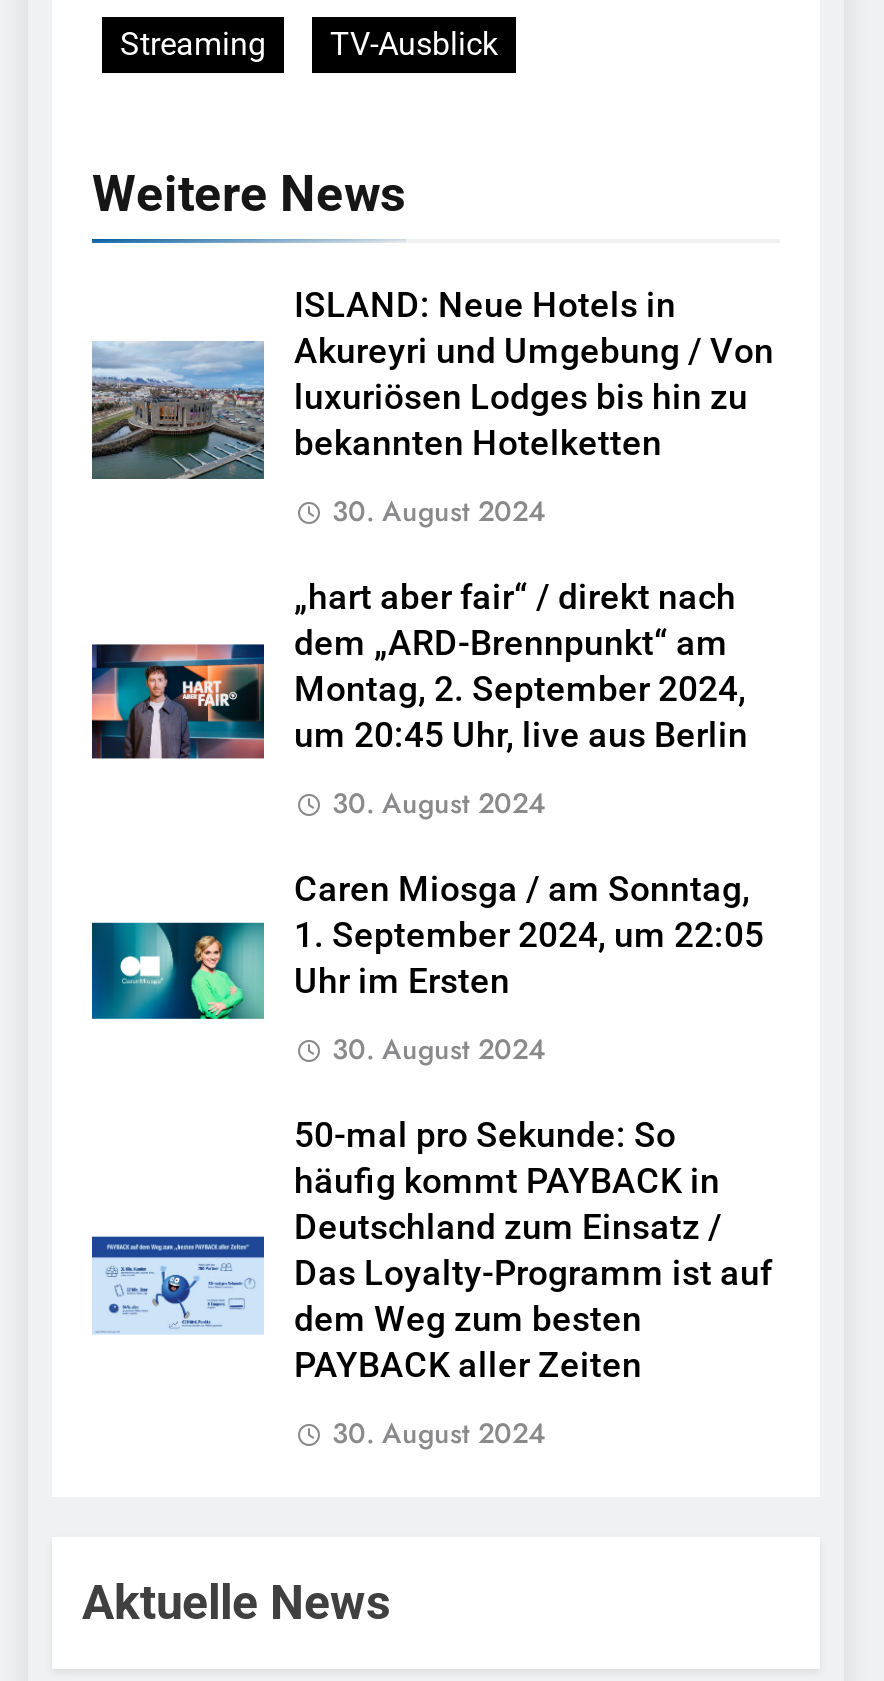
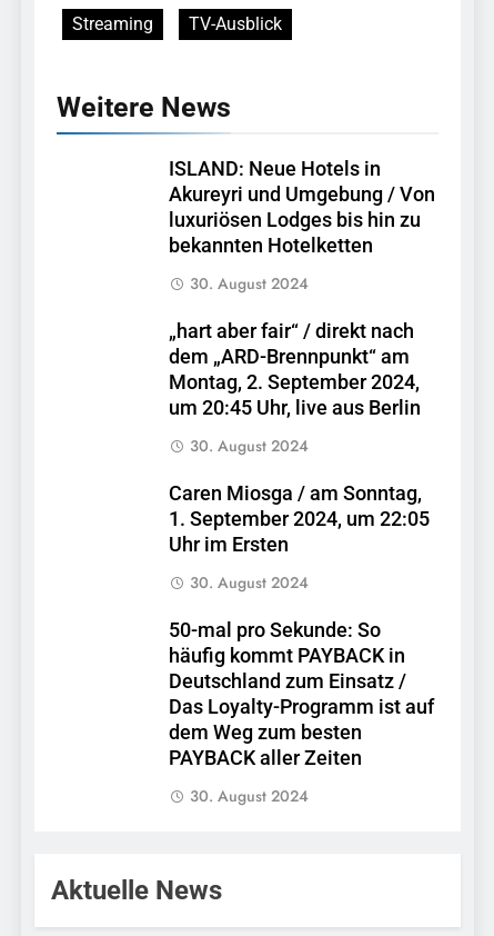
[90,339,266,481] [image] -> none
[90,641,266,761] [image] -> none
[90,921,266,1021] [image] -> none
[90,1235,266,1335] [image] -> none

